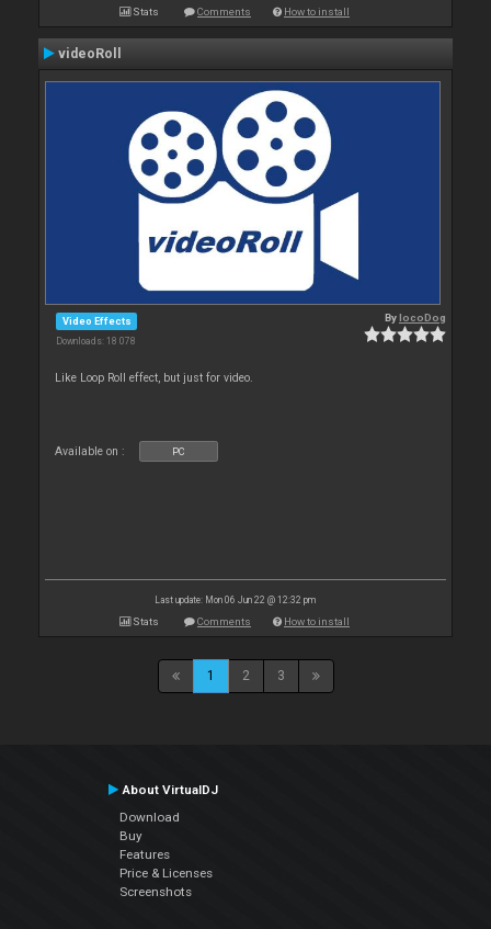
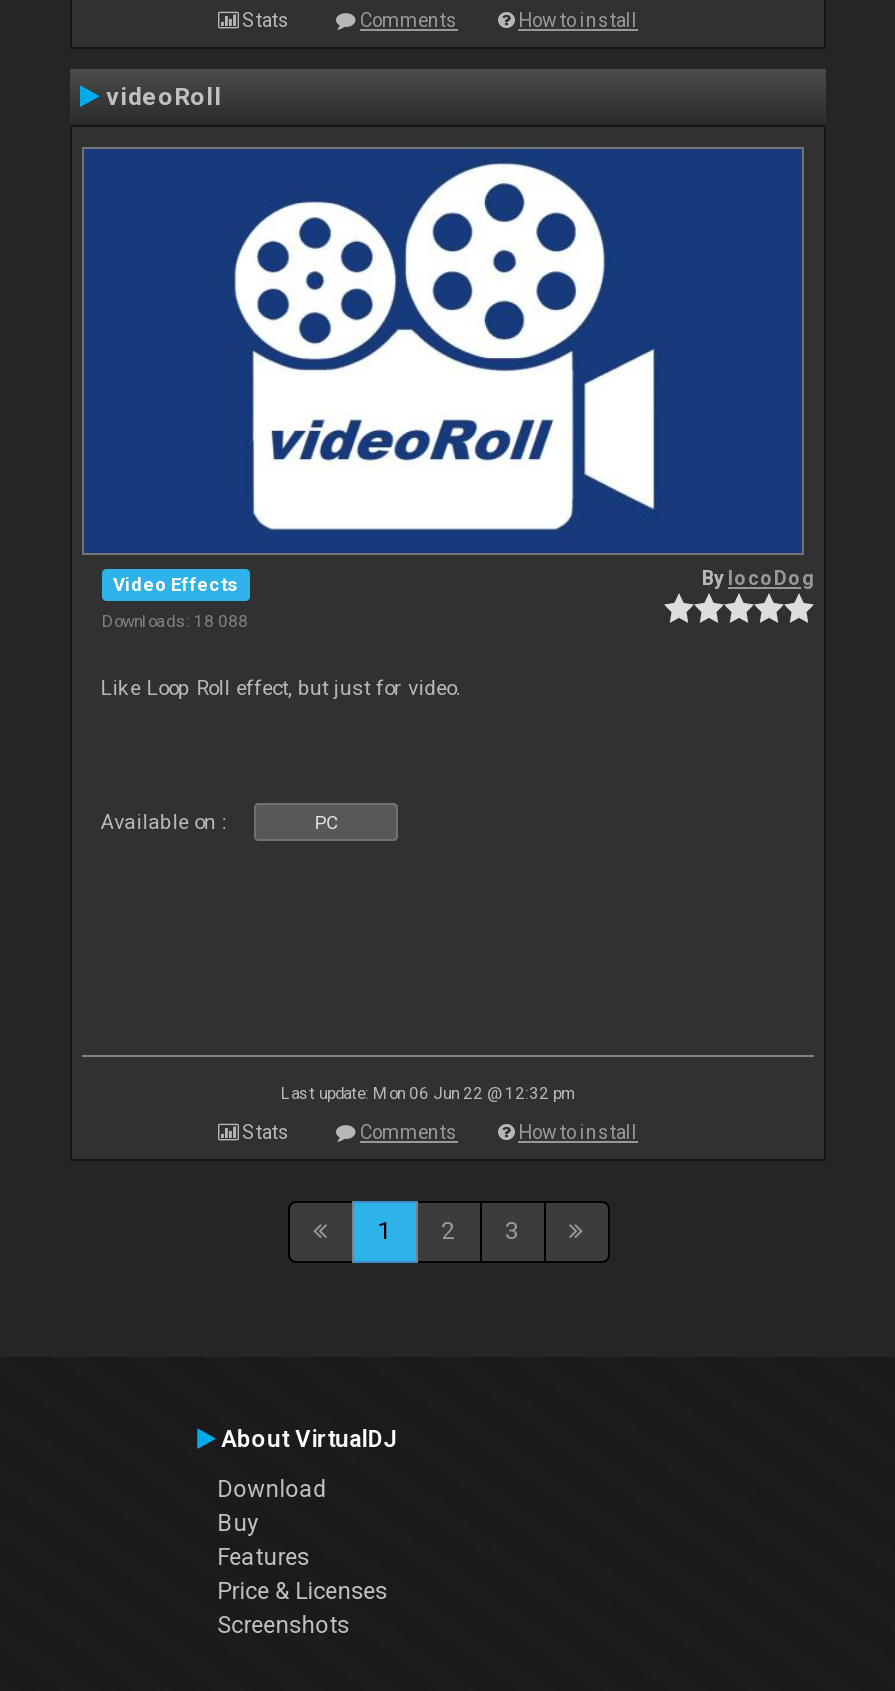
[56,335,136,346] Downloads: 18 078 -> [102,610,248,630] Downloads: 18 088

